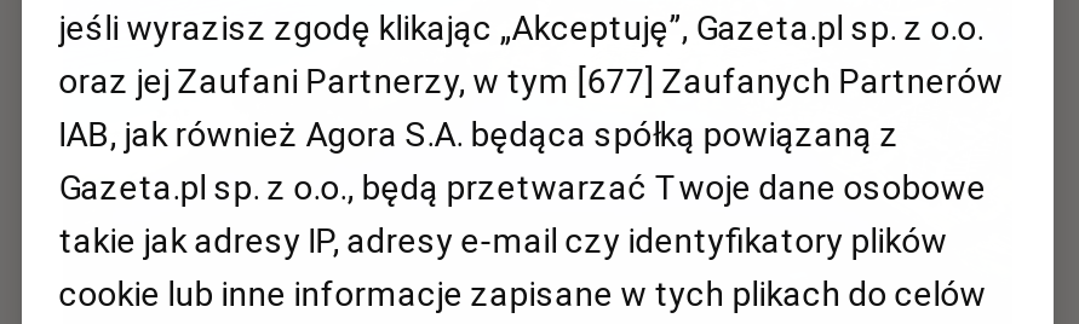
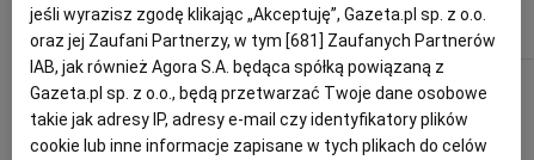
[59,63,1003,101] oraz jej Zaufani Partnerzy, w tym [677] Zaufanych Partnerów -> [30,31,496,50] oraz jej Zaufani Partnerzy, w tym [681] Zaufanych Partnerów

